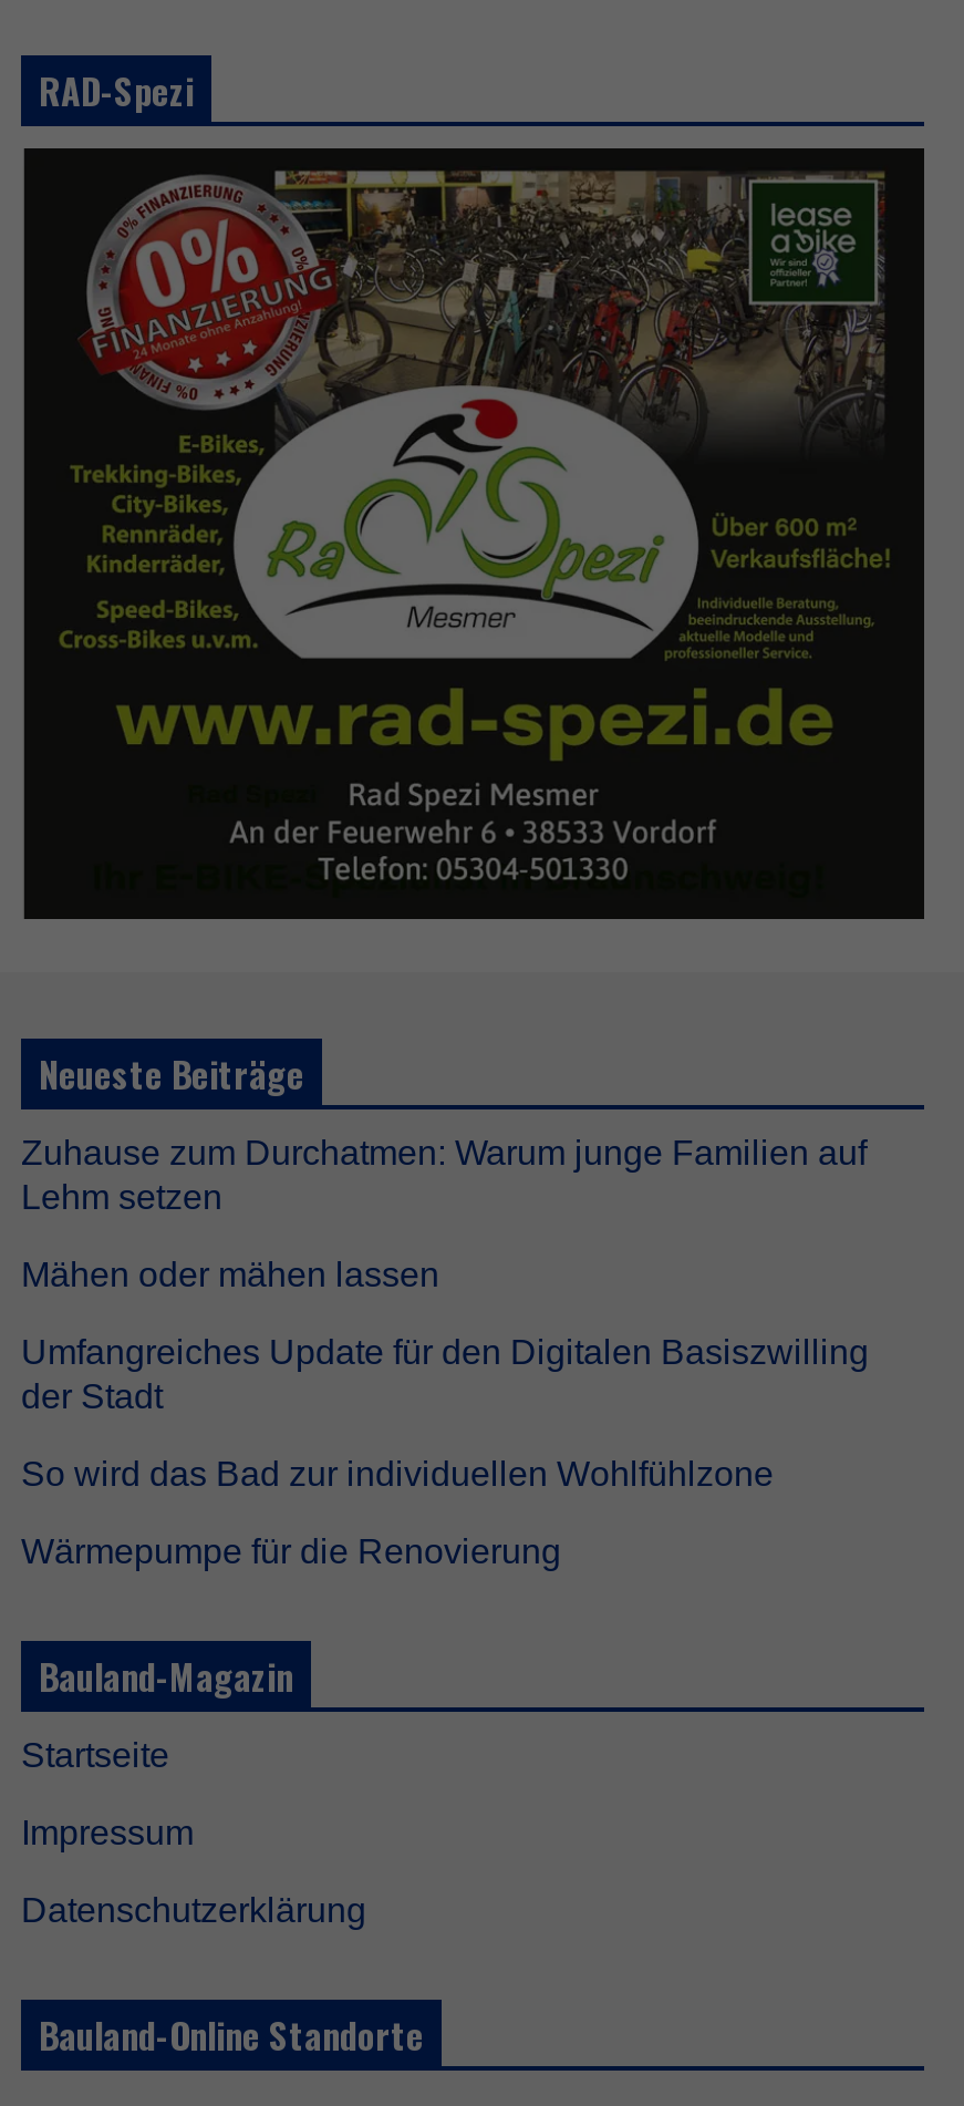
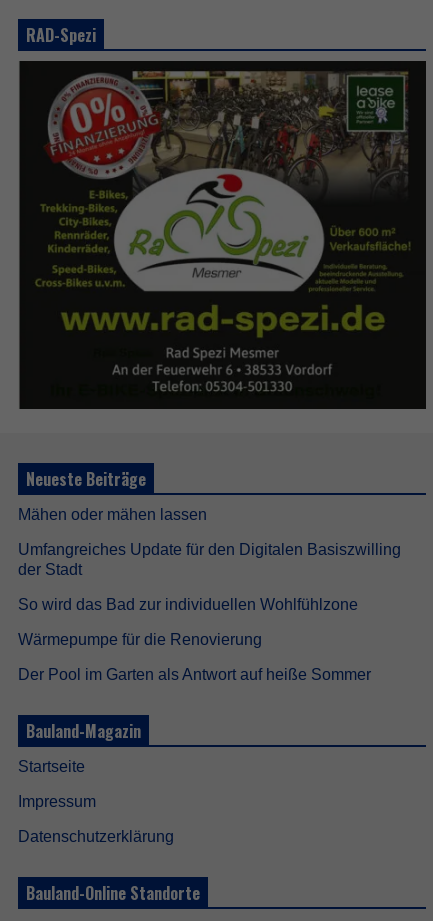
[21,1134,867,1216] Zuhause zum Durchatmen: Warum junge Familien auf | Lehm setzen -> none
moved [21,1256,869,1571] -> [18,506,401,648]: Mähen oder mähen lassen | Umfangreiches Update für den Digitalen Basiszwilling | der Stadt | So wird das Bad zur individuellen Wohlfühlzone | Wärmepumpe für die Renovierung
none -> [18,666,371,683] Der Pool im Garten als Antwort auf heiße Sommer

